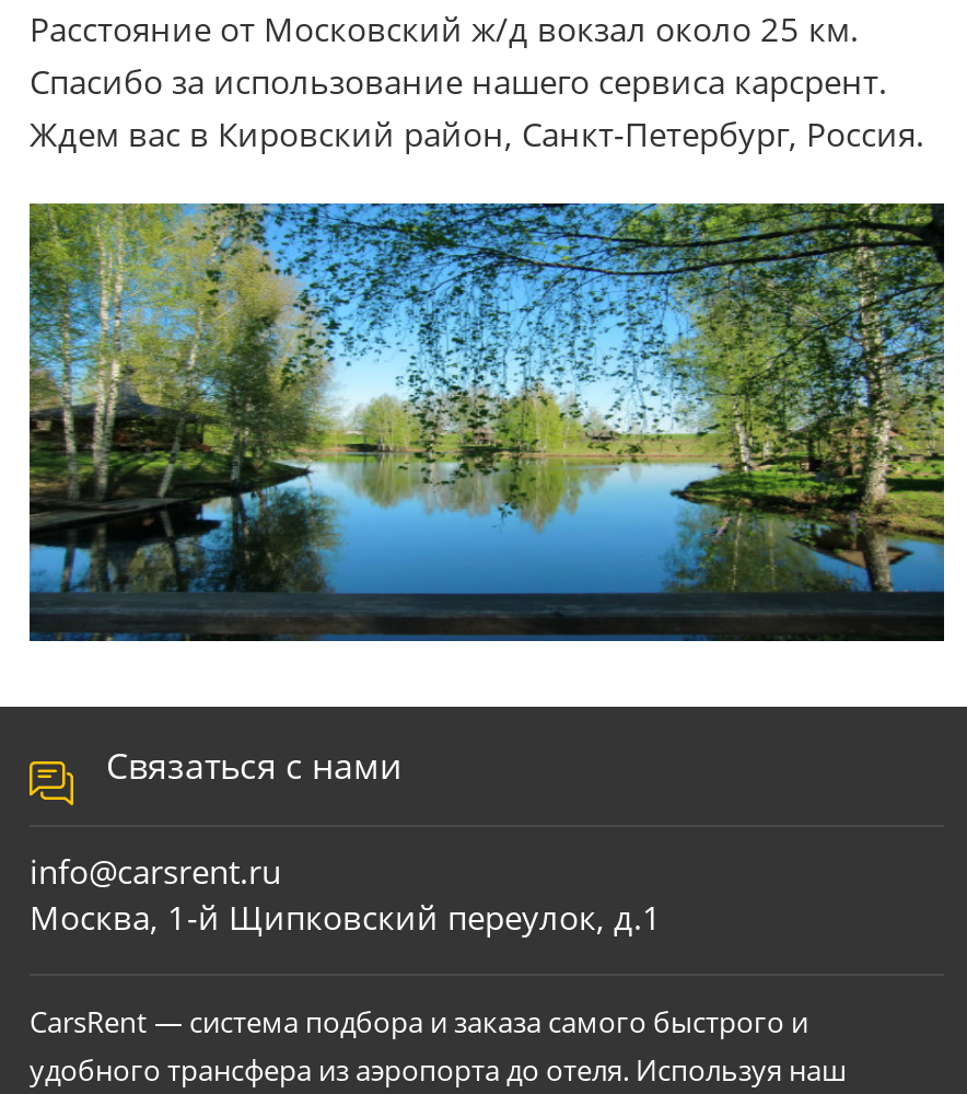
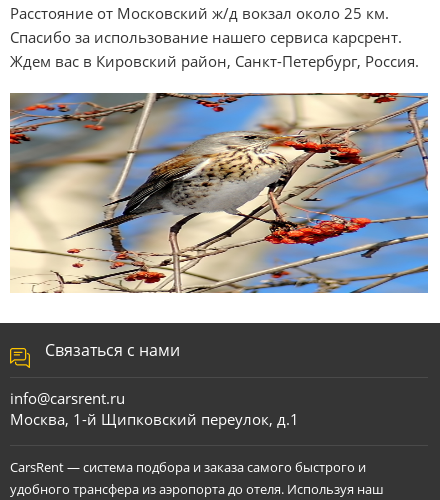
[27,201,946,643] [image] -> [9,92,429,294] [image]

